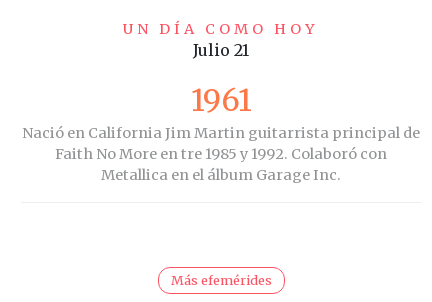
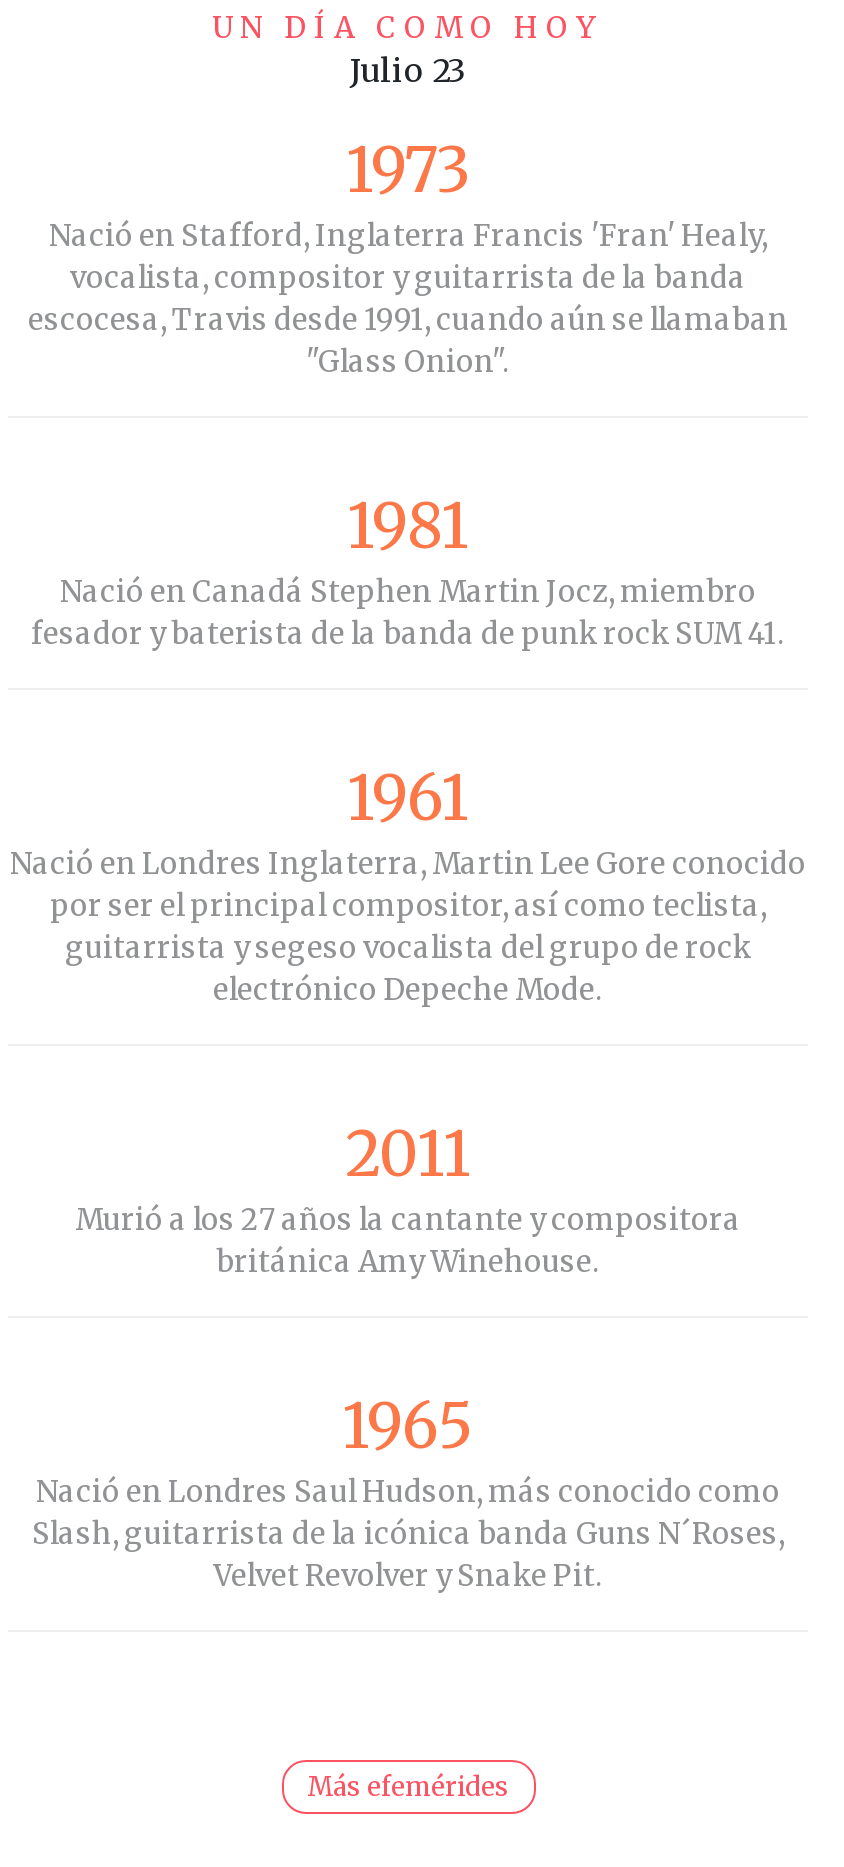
[193,40,249,60] Julio 21 -> [28,50,788,652] Julio 23 | 1973 | Nació en Stafford, Inglaterra Francis 'Fran' Healy, | vocalista, compositor y guitarrista de la banda | escocesa, Travis desde 1991, cuando aún se llamaban | "Glass Onion". | 1981 | Nació en Canadá Stephen Martin Jocz, miembro | fesador y baterista de la banda de punk rock SUM 41.
[22,124,420,184] Nació en California Jim Martin guitarrista principal de | Faith No More en tre 1985 y 1992. Colaboró con | Metallica en el álbum Garage Inc. -> [10,846,806,1594] Nació en Londres Inglaterra, Martin Lee Gore conocido | por ser el principal compositor, así como teclista, | guitarrista y segeso vocalista del grupo de rock | electrónico Depeche Mode. | 2011 | Murió a los 27 años la cantante y compositora | británica Amy Winehouse. | 1965 | Nació en Londres Saul Hudson, más conocido como | Slash, guitarrista de la icónica banda Guns N´Roses, | Velvet Revolver y Snake Pit.

